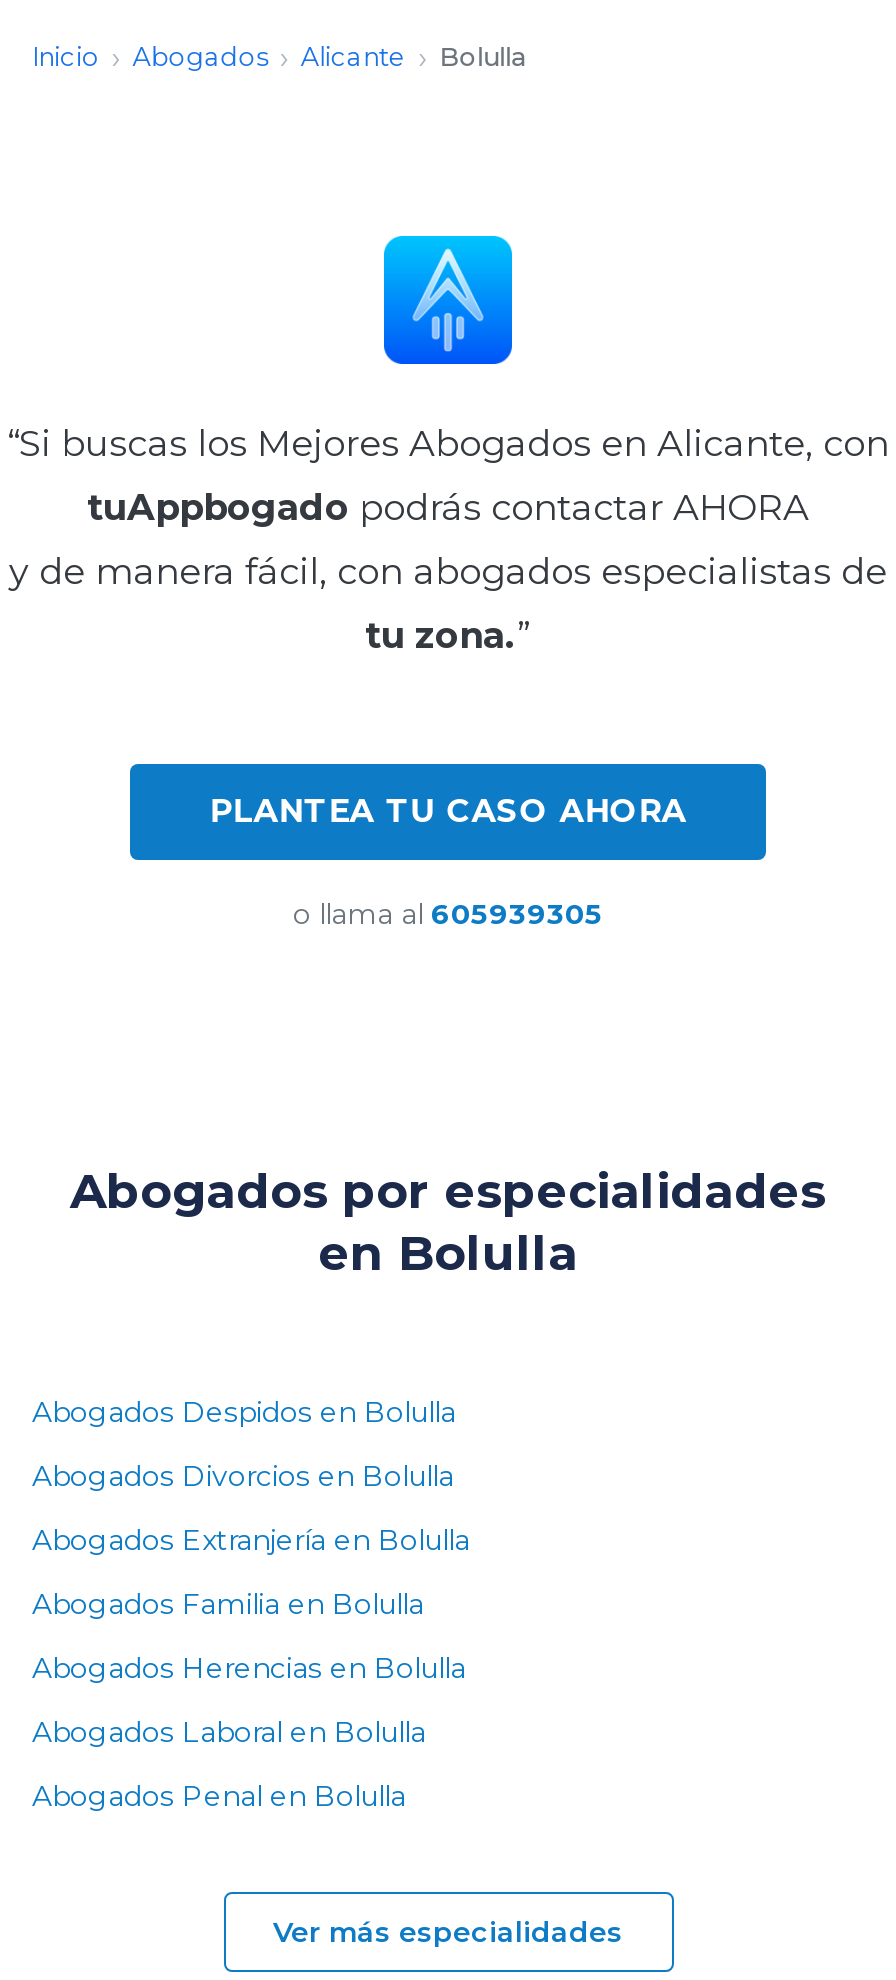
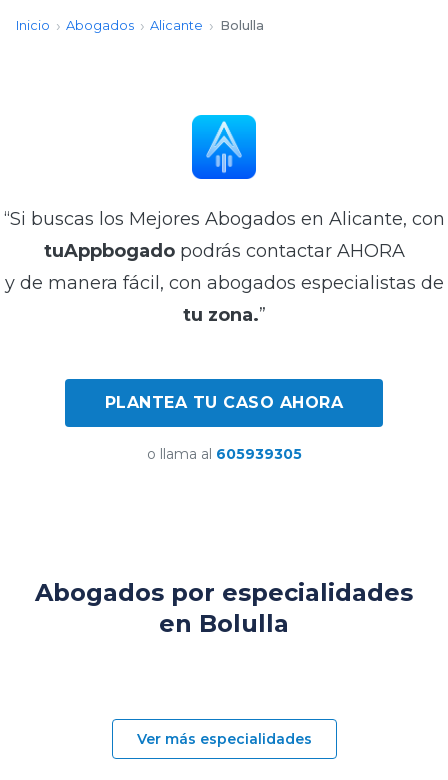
[32,1394,470,1814] Abogados Despidos en Bolulla | Abogados Divorcios en Bolulla | Abogados Extranjería en Bolulla | Abogados Familia en Bolulla | Abogados Herencias en Bolulla | Abogados Laboral en Bolulla | Abogados Penal en Bolulla -> none

